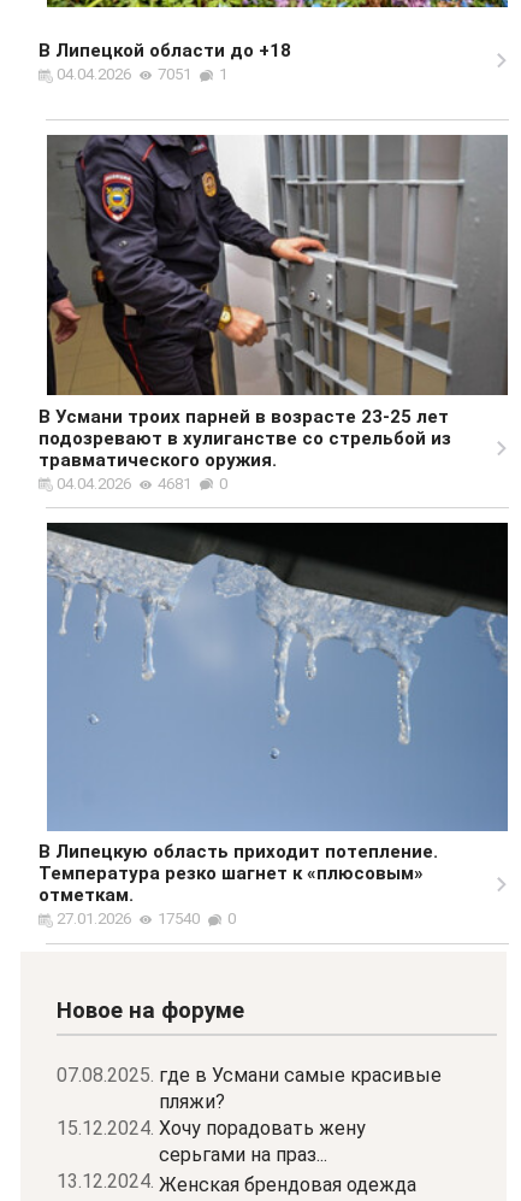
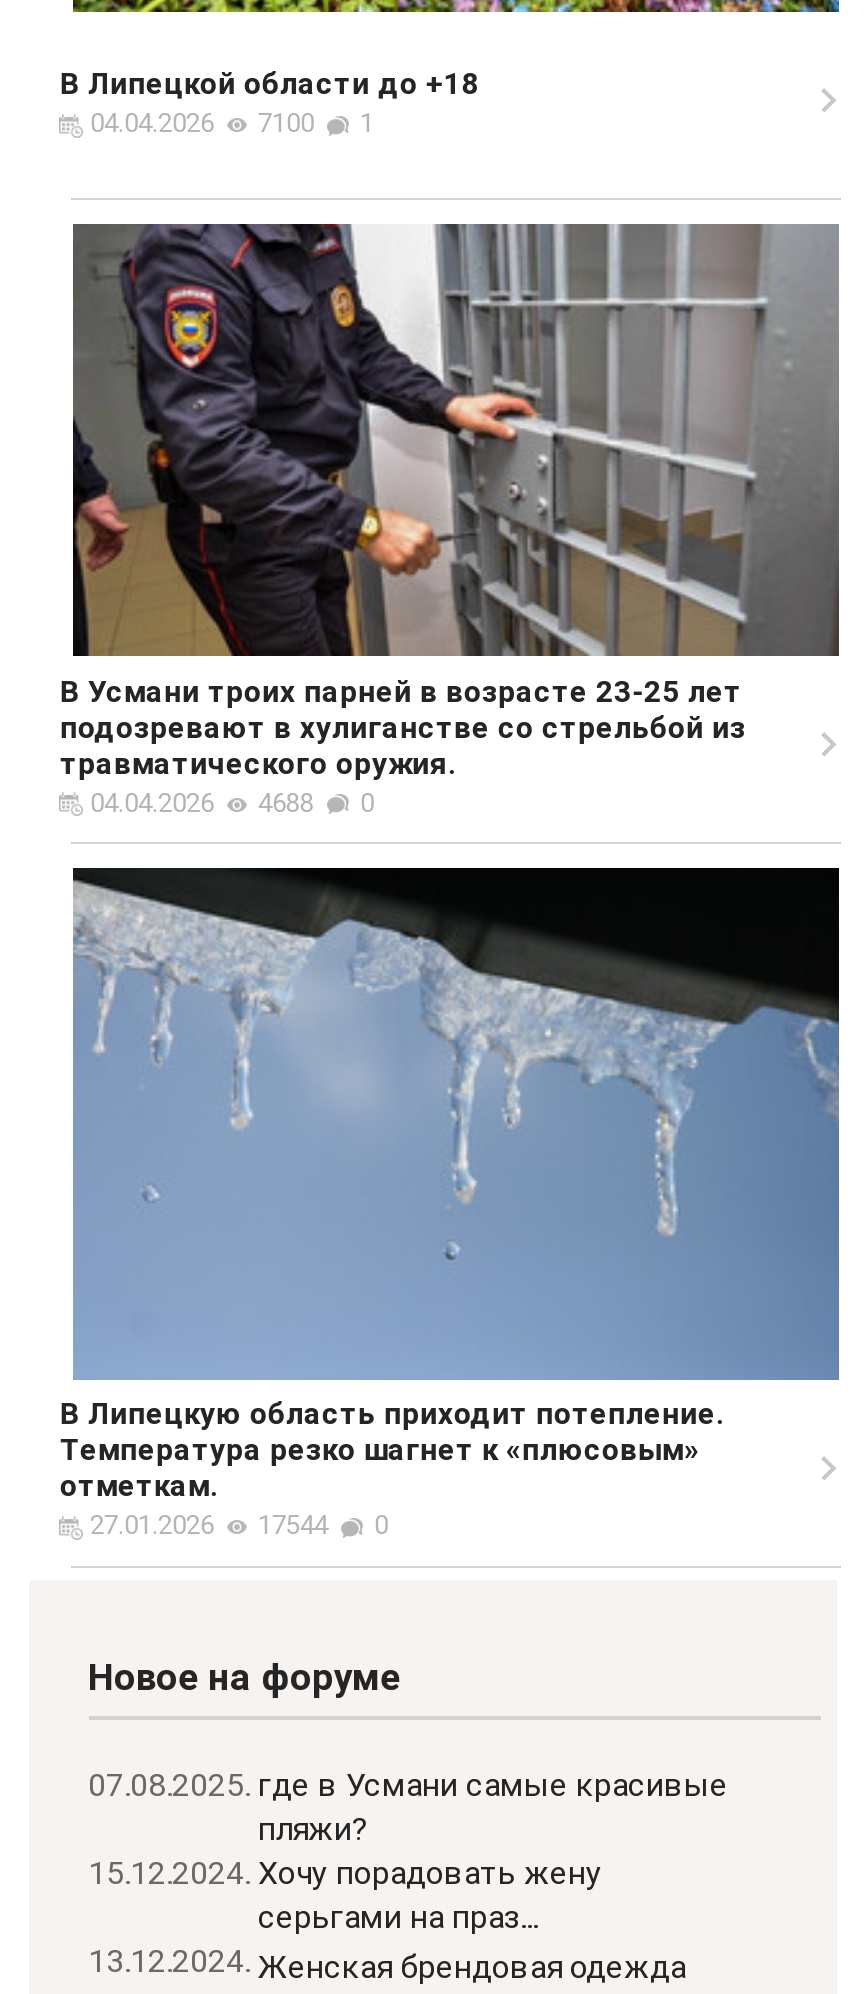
[57,65,228,83] 04.04.2026 7051 1 -> [90,108,374,138] 04.04.2026 7100 1
[57,475,228,493] 04.04.2026 4681 0 -> [90,788,374,818] 04.04.2026 4688 0
[57,910,236,928] 27.01.2026 17540 0 -> [90,1511,388,1541] 27.01.2026 17544 0

